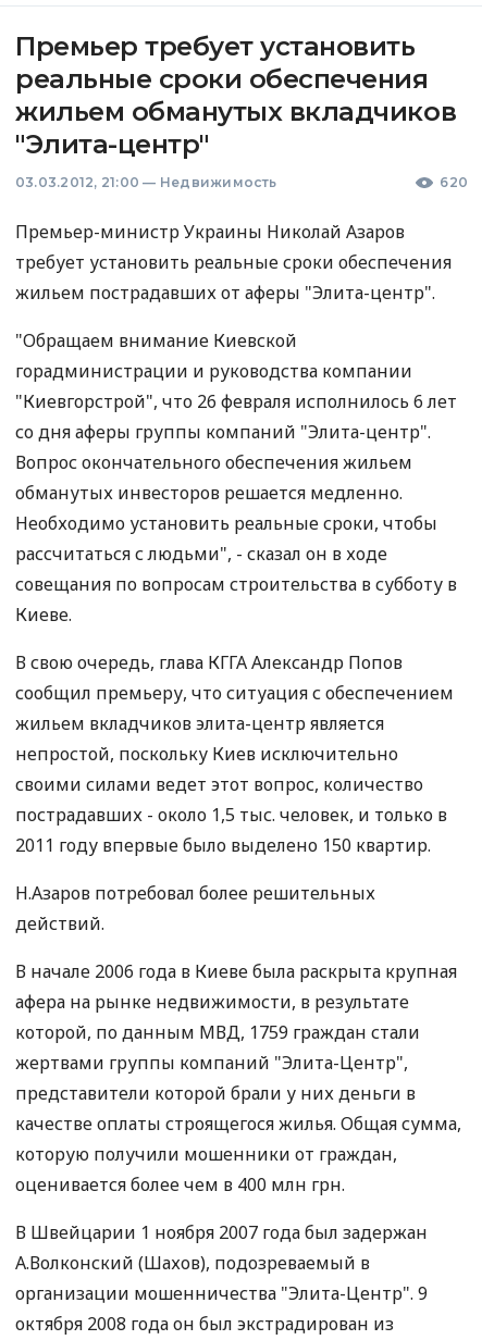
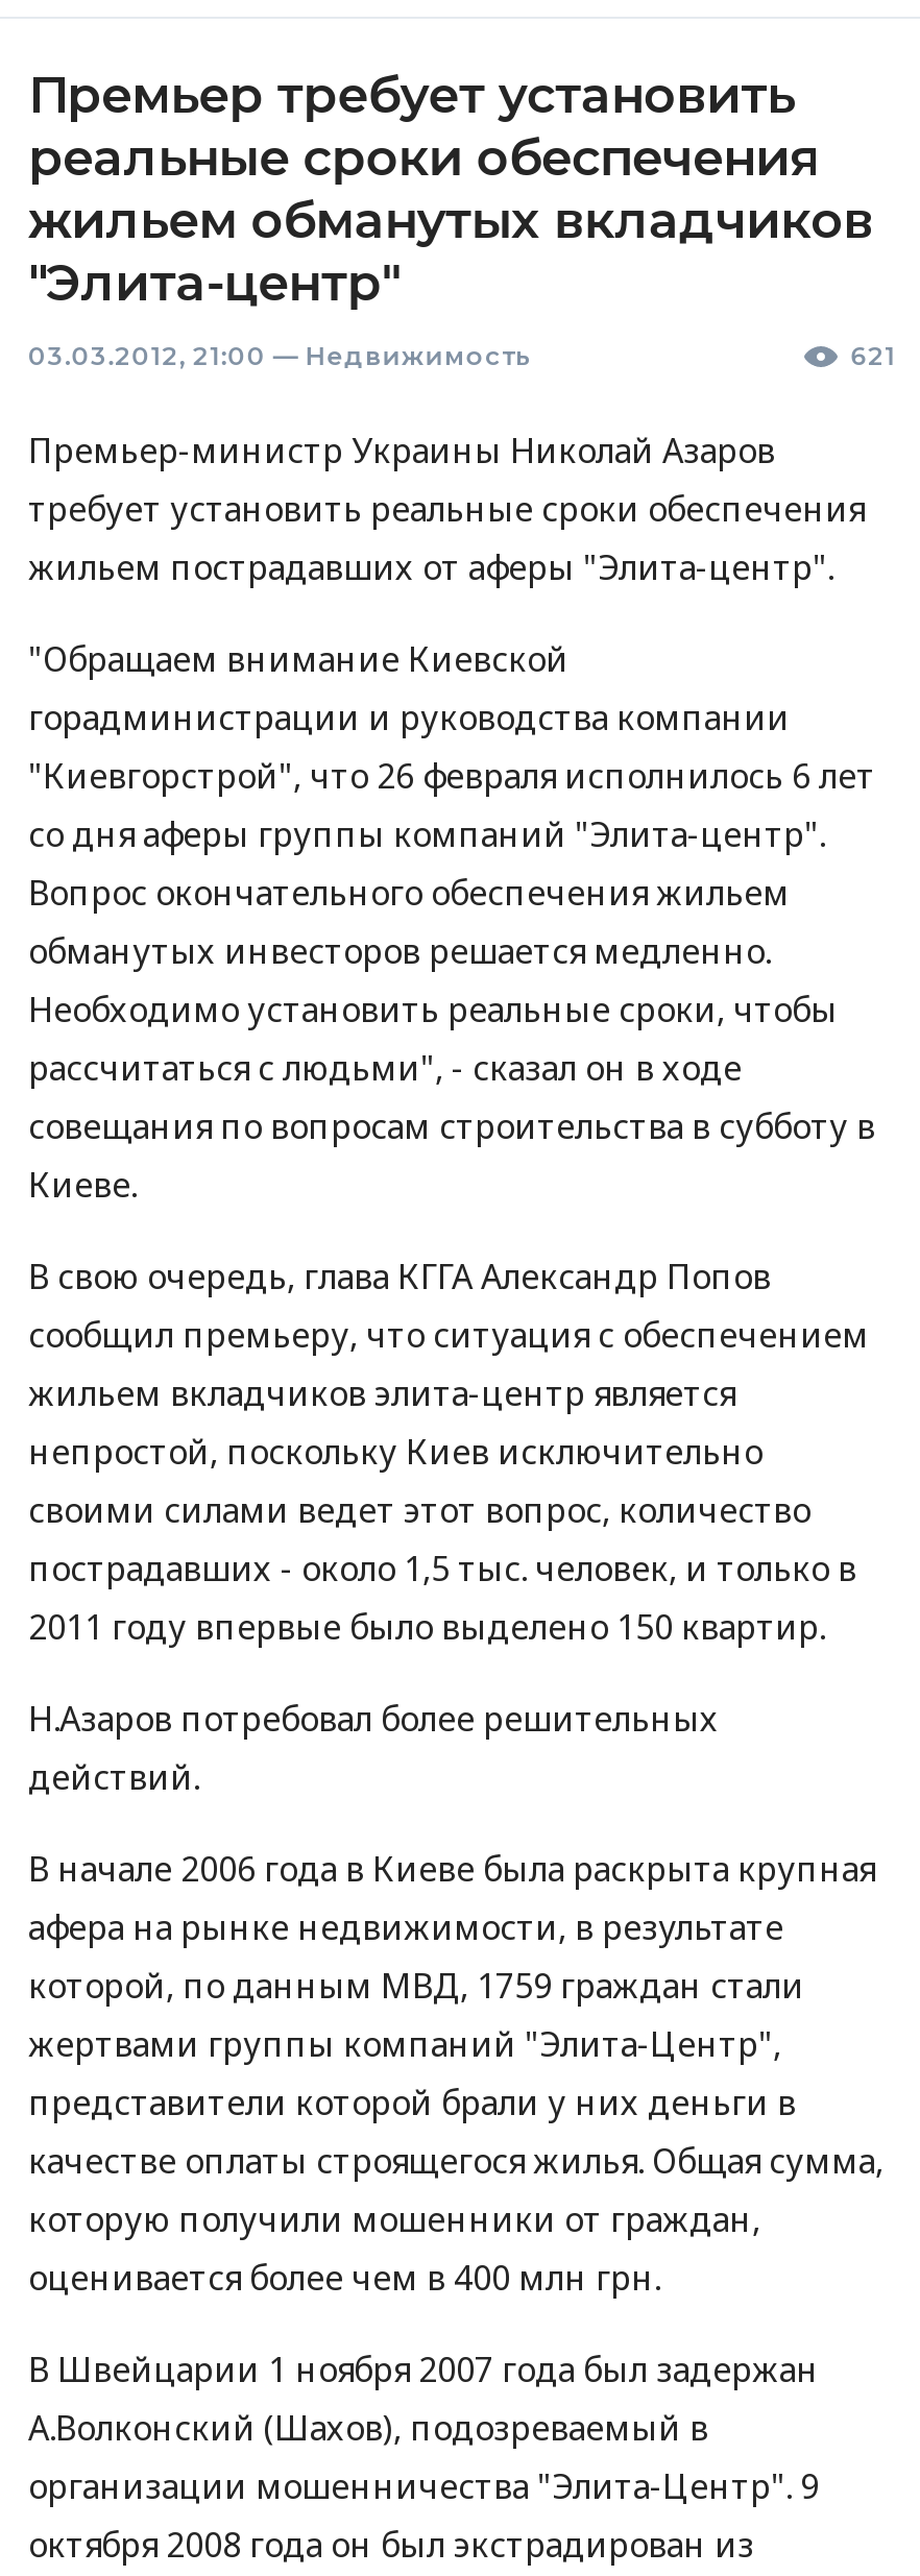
[440,174,468,190] 620 -> [851,340,896,371] 621

